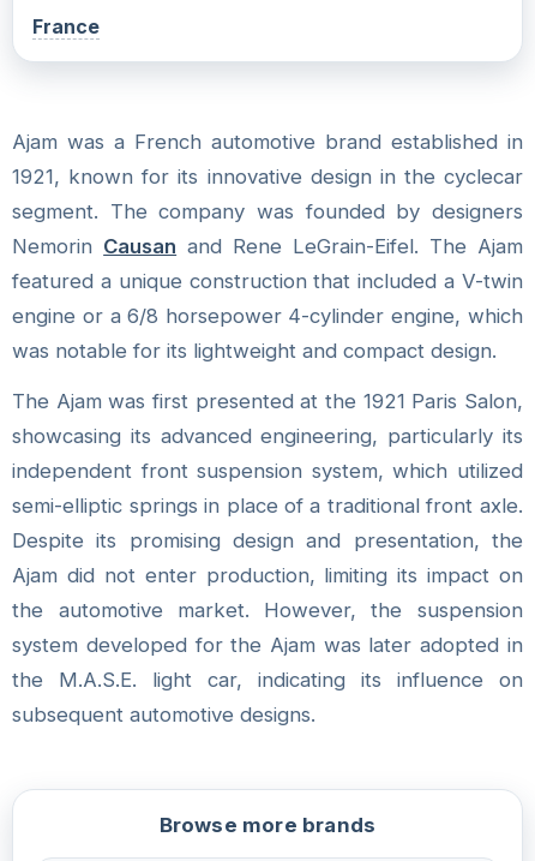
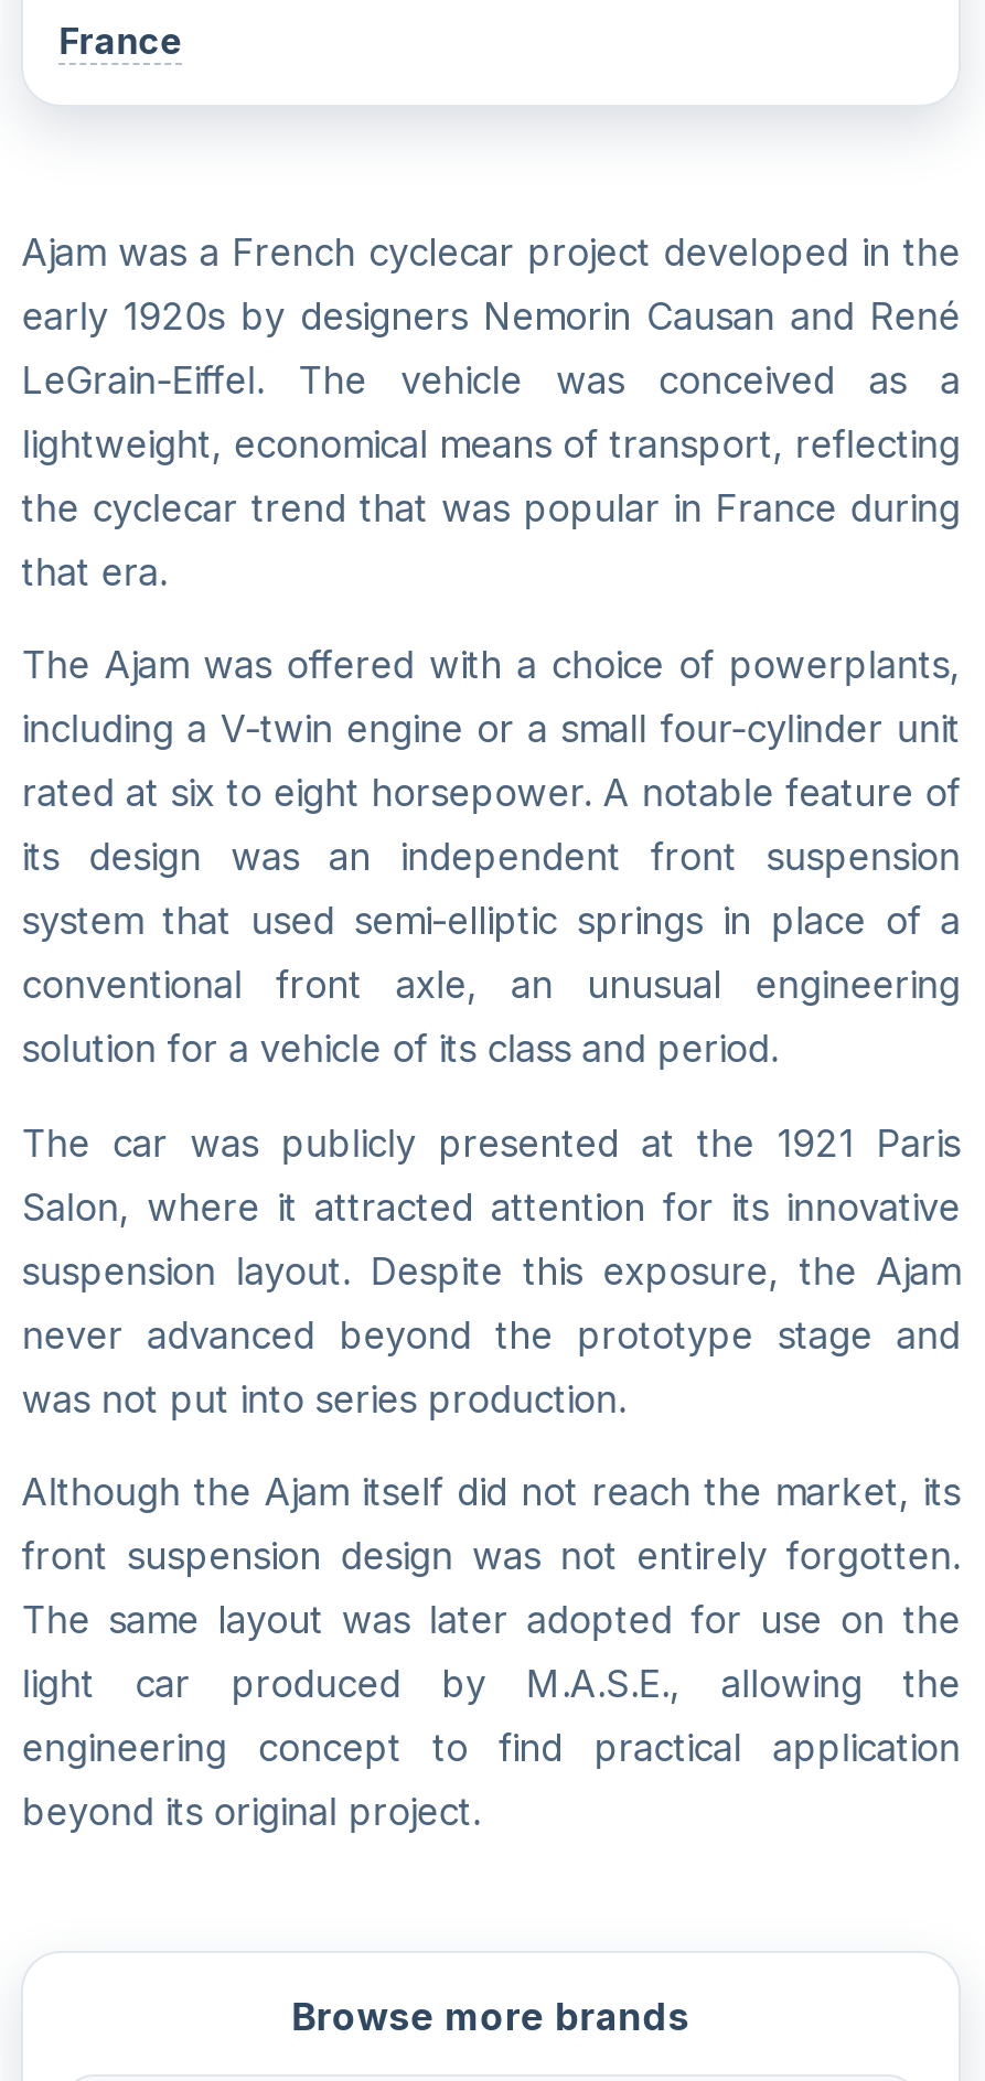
[12,129,523,727] Ajam was a French automotive brand established in | 1921, known for its innovative design in the cyclecar | segment. The company was founded by designers | Nemorin Causan and Rene LeGrain-Eifel. The Ajam | featured a unique construction that included a V-twin | engine or a 6/8 horsepower 4-cylinder engine, which | was notable for its lightweight and compact design. | The Ajam was first presented at the 1921 Paris Salon, | showcasing its advanced engineering, particularly its | independent front suspension system, which utilized | semi-elliptic springs in place of a traditional front axle. | Despite its promising design and presentation, the | Ajam did not enter production, limiting its impact on | the automotive market. However, the suspension | system developed for the Ajam was later adopted in | the M.A.S.E. light car, indicating its influence on | subsequent automotive designs. -> [21,230,960,1835] Ajam was a French cyclecar project developed in the | early 1920s by designers Nemorin Causan and René | LeGrain-Eiffel. The vehicle was conceived as a | lightweight, economical means of transport, reflecting | the cyclecar trend that was popular in France during | that era. | The Ajam was offered with a choice of powerplants, | including a V-twin engine or a small four-cylinder unit | rated at six to eight horsepower. A notable feature of | its design was an independent front suspension | system that used semi-elliptic springs in place of a | conventional front axle, an unusual engineering | solution for a vehicle of its class and period. | The car was publicly presented at the 1921 Paris | Salon, where it attracted attention for its innovative | suspension layout. Despite this exposure, the Ajam | never advanced beyond the prototype stage and | was not put into series production. | Although the Ajam itself did not reach the market, its | front suspension design was not entirely forgotten. | The same layout was later adopted for use on the | light car produced by M.A.S.E., allowing the | engineering concept to find practical application | beyond its original project.

